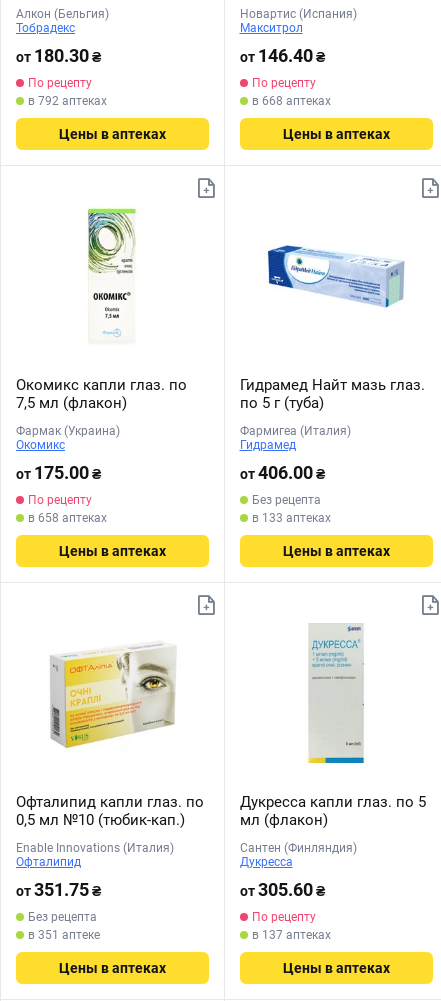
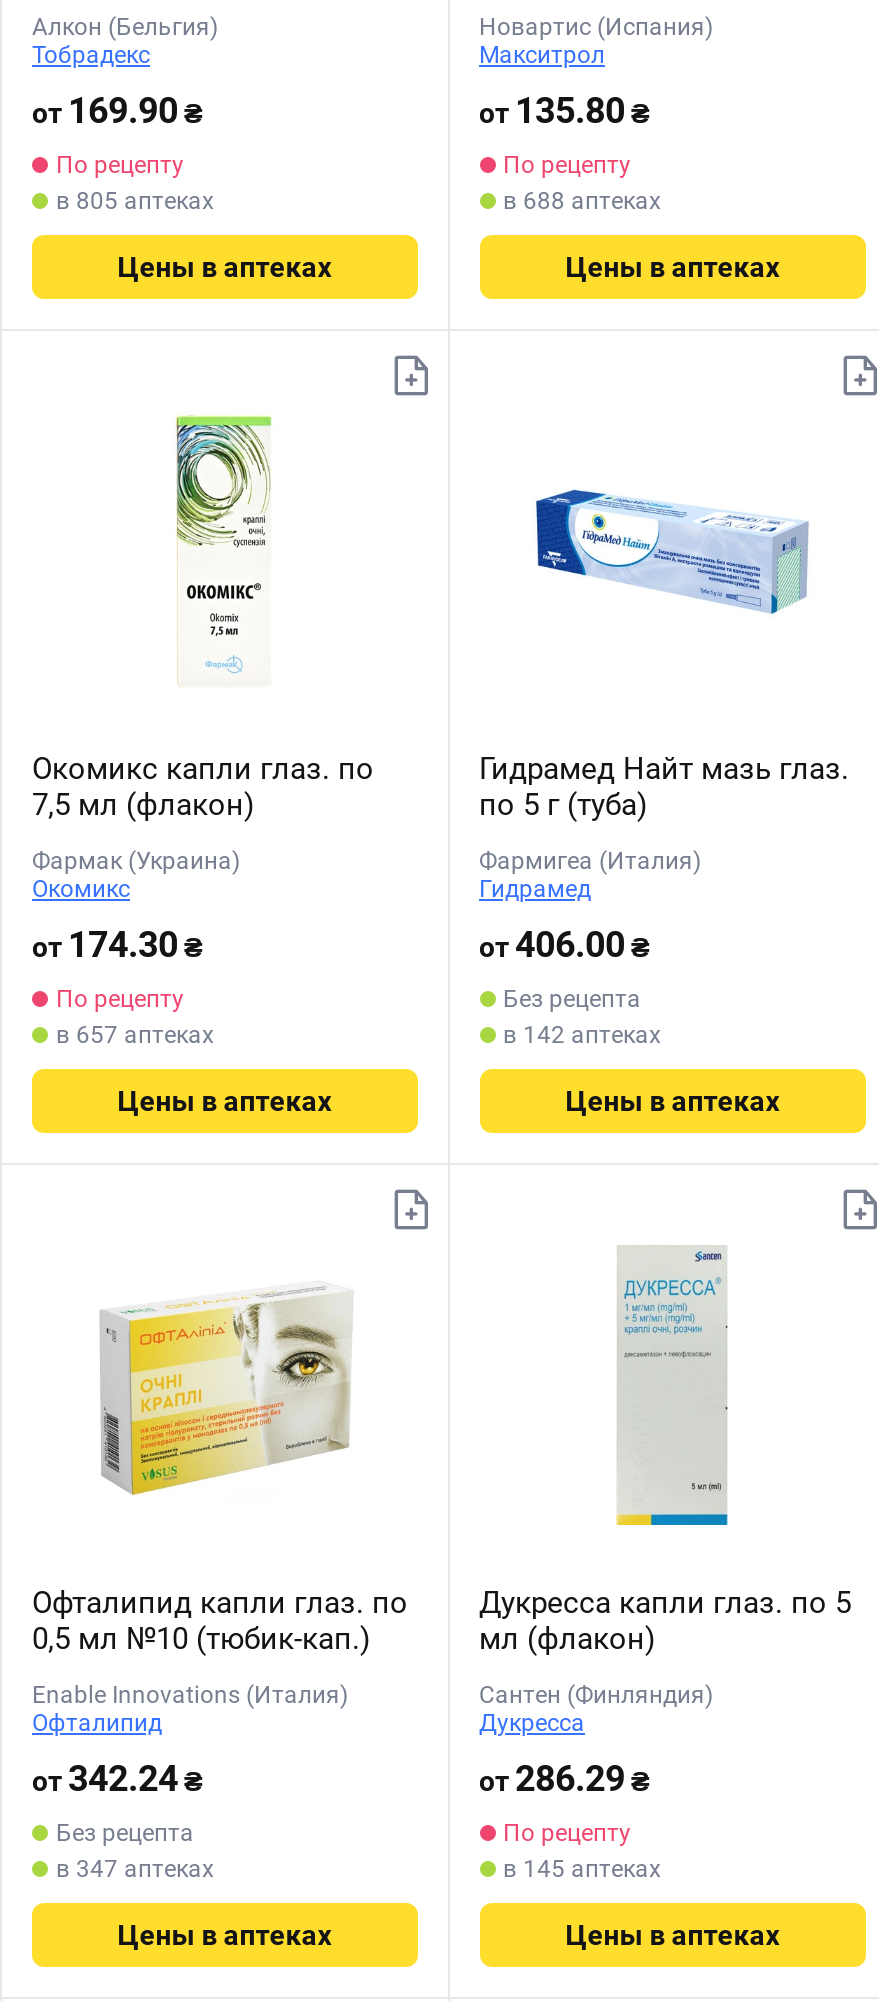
[16,45,101,66] от 180.30₴ -> [32,89,202,131] от 169.90₴
[239,45,324,66] от 146.40₴ -> [479,89,649,131] от 135.80₴
[28,94,107,108] в 792 аптеках -> [56,187,214,215] в 805 аптеках
[251,94,330,108] в 668 аптеках -> [503,187,661,215] в 688 аптеках
[16,462,101,483] от 175.00₴ -> [32,923,202,965] от 174.30₴
[28,511,107,525] в 658 аптеках -> [56,1021,214,1049] в 657 аптеках
[251,511,330,525] в 133 аптеках -> [503,1021,661,1049] в 142 аптеках
[16,879,101,900] от351.75₴ -> [32,1757,202,1799] от342.24₴
[239,879,324,900] от305.60₴ -> [479,1757,649,1799] от286.29₴
[28,928,100,942] в 351 аптеке -> [56,1855,214,1883] в 347 аптеках
[251,928,330,942] в 137 аптеках -> [503,1855,661,1883] в 145 аптеках

